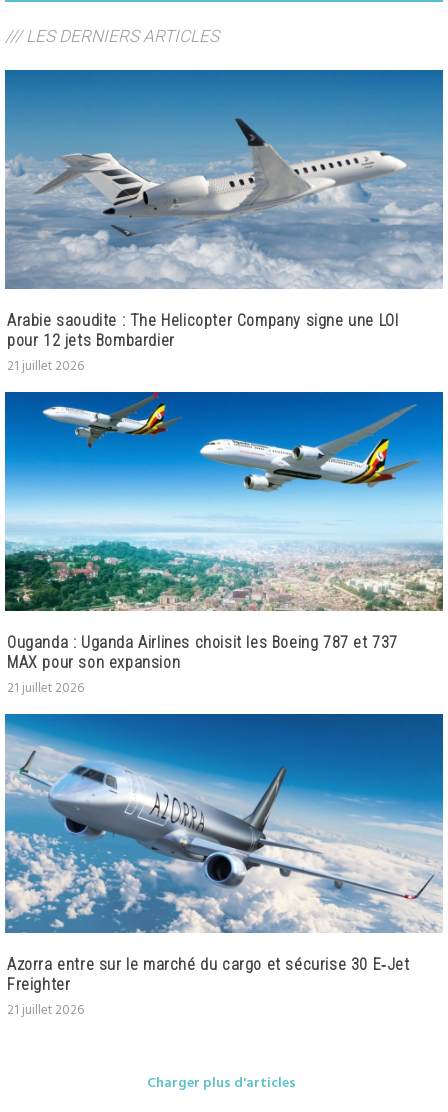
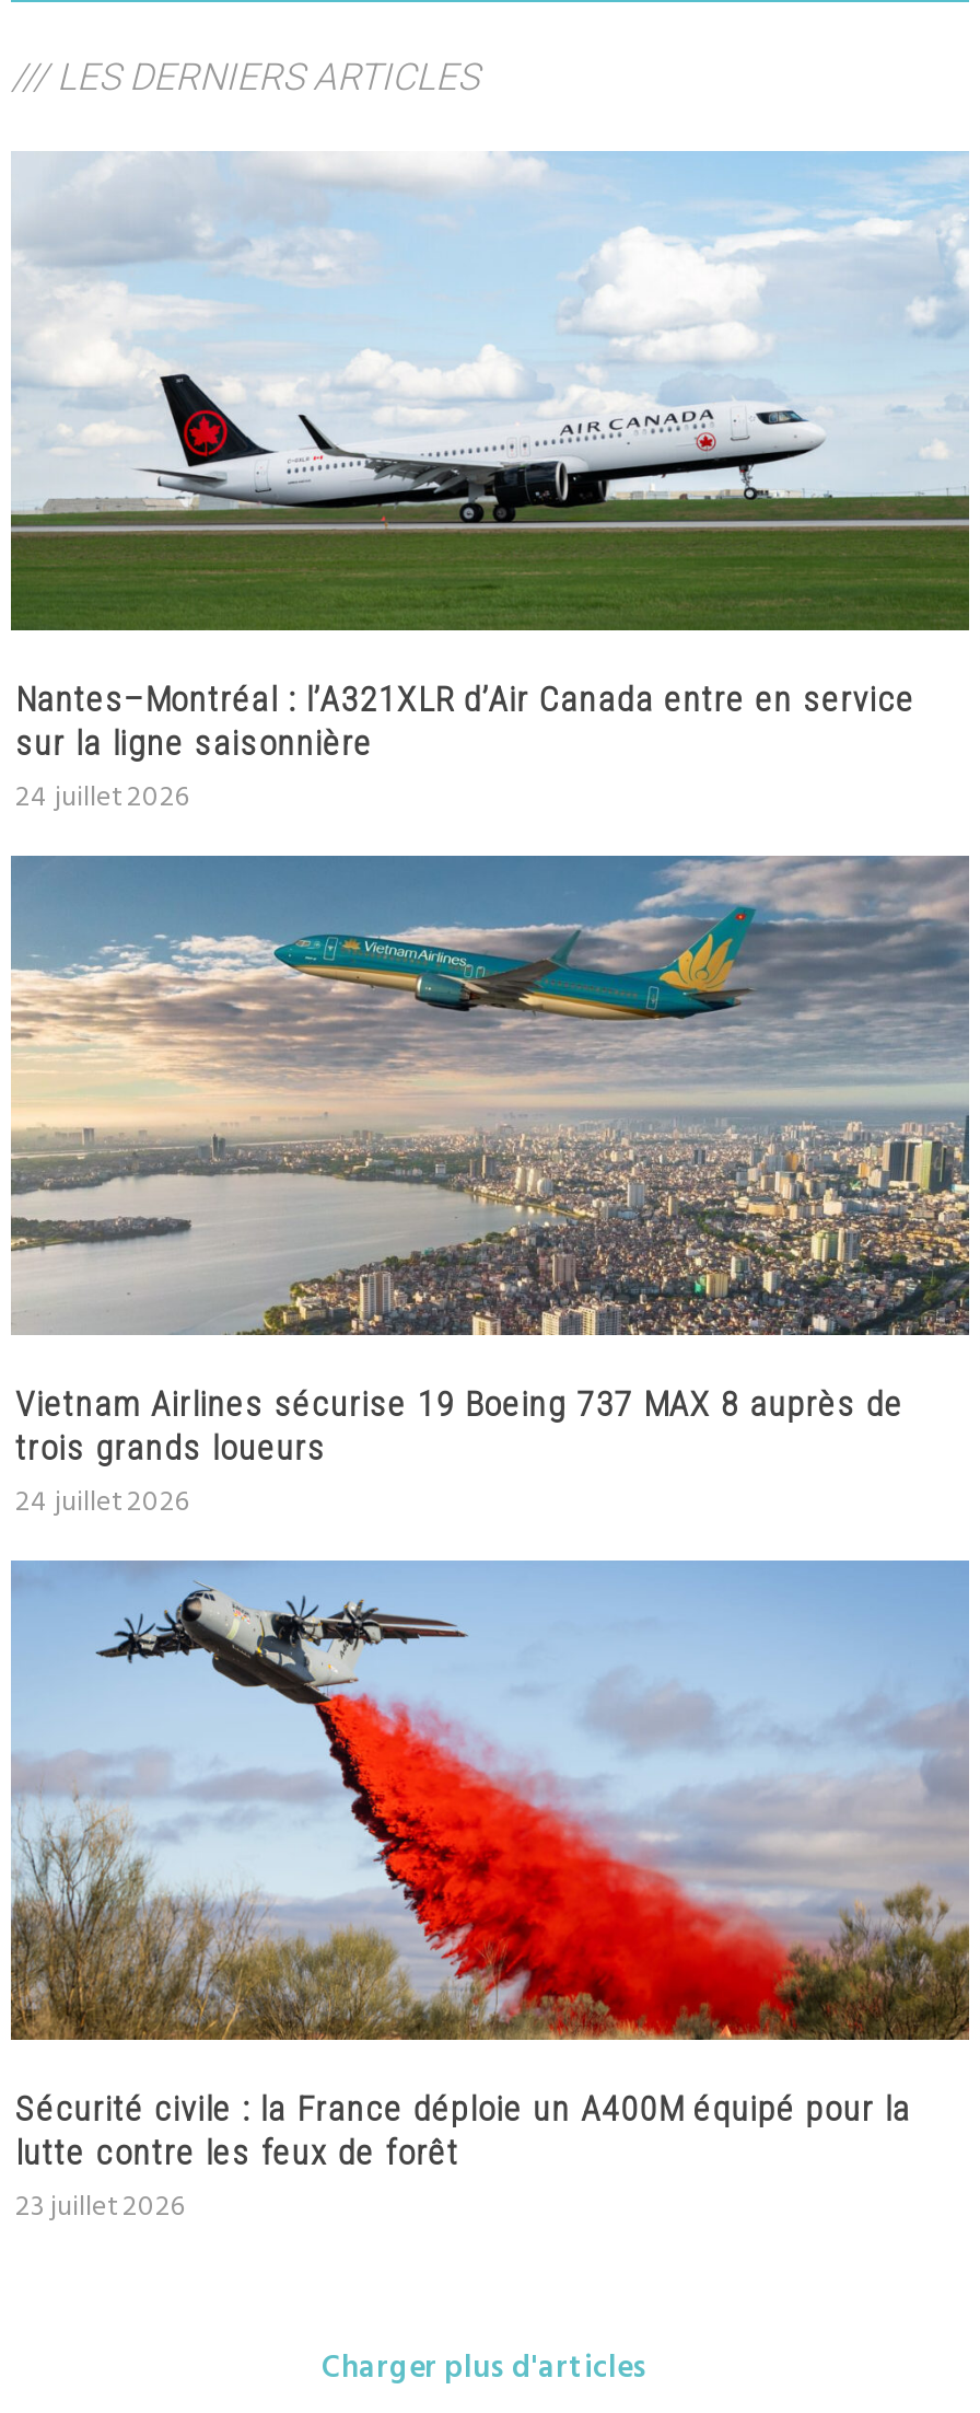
[4,69,444,377] [image] | Arabie saoudite : The Helicopter Company signe une LOI | pour 12 jets Bombardier | 21 juillet 2026 -> [9,150,971,821] [image] | Nantes–Montréal : l’A321XLR d’Air Canada entre en service | sur la ligne saisonnière | 24 juillet 2026
[4,391,444,699] [image] | Ouganda : Uganda Airlines choisit les Boeing 787 et 737 | MAX pour son expansion | 21 juillet 2026 -> [9,855,971,1526] [image] | Vietnam Airlines sécurise 19 Boeing 737 MAX 8 auprès de | trois grands loueurs | 24 juillet 2026
[4,714,444,1021] [image] | Azorra entre sur le marché du cargo et sécurise 30 E‑Jet | Freighter | 21 juillet 2026 -> [9,1562,971,2230] [image] | Sécurité civile : la France déploie un A400M équipé pour la | lutte contre les feux de forêt | 23 juillet 2026

